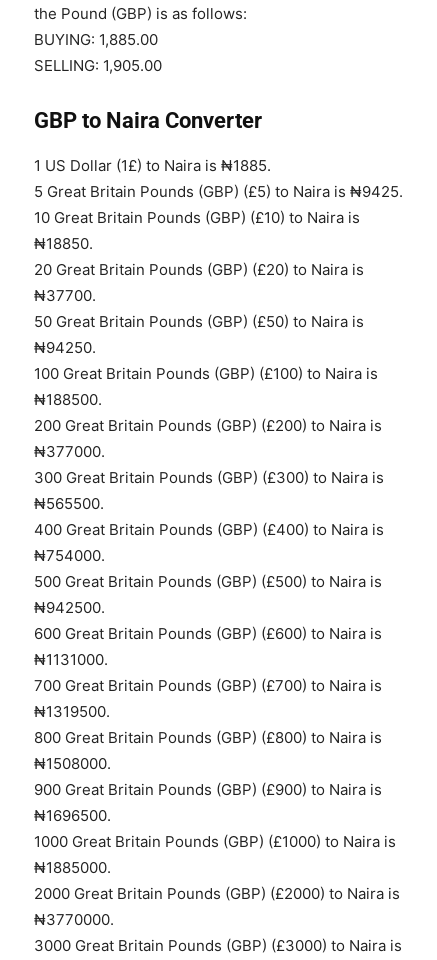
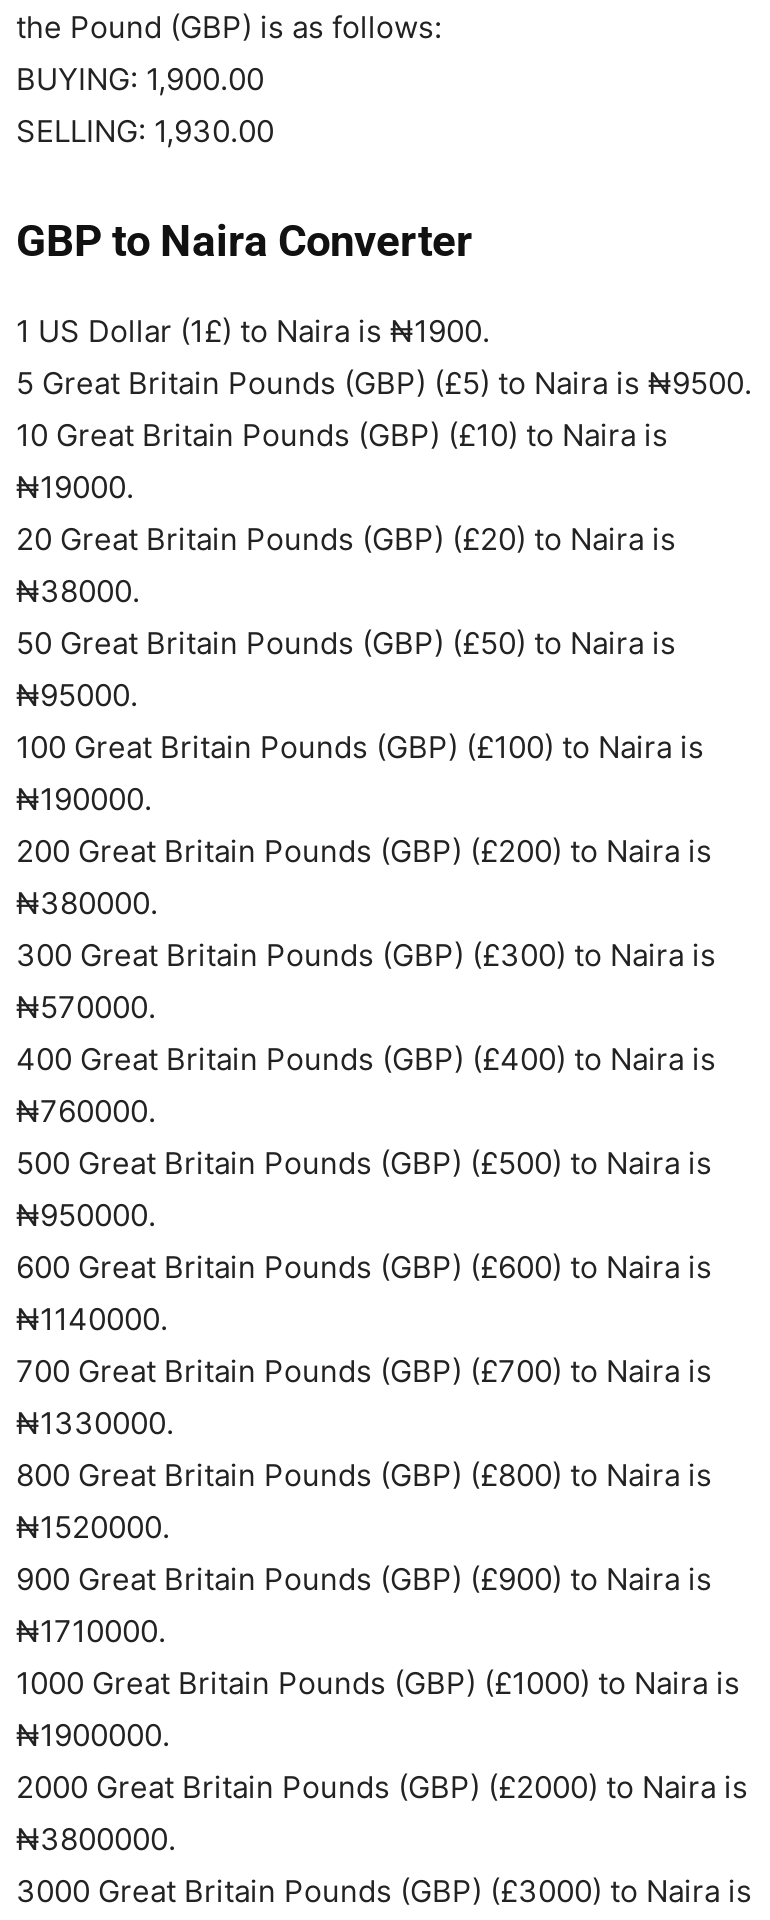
[34,30,158,49] BUYING: 1,885.00 -> [16,60,264,98] BUYING: 1,900.00
[34,56,162,75] SELLING: 1,905.00 -> [16,112,274,150] SELLING: 1,930.00
[34,156,271,175] 1 US Dollar (1£) to Naira is ₦1885. -> [16,312,490,350] 1 US Dollar (1£) to Naira is ₦1900.
[34,182,403,201] 5 Great Britain Pounds (GBP) (£5) to Naira is ₦9425. -> [16,364,752,402] 5 Great Britain Pounds (GBP) (£5) to Naira is ₦9500.
[34,234,93,253] ₦18850. -> [16,468,134,506] ₦19000.
[34,286,96,305] ₦37700. -> [16,572,140,610] ₦38000.
[34,338,96,357] ₦94250. -> [16,676,138,714] ₦95000.
[34,390,102,409] ₦188500. -> [16,780,152,818] ₦190000.
[34,442,105,461] ₦377000. -> [16,884,158,922] ₦380000.
[34,494,104,513] ₦565500. -> [16,988,156,1026] ₦570000.
[34,546,105,565] ₦754000. -> [16,1092,156,1130] ₦760000.
[34,598,105,617] ₦942500. -> [16,1196,156,1234] ₦950000.
[34,650,108,669] ₦1131000. -> [16,1300,168,1338] ₦1140000.
[34,702,110,721] ₦1319500. -> [16,1404,174,1442] ₦1330000.
[34,754,111,773] ₦1508000. -> [16,1508,170,1546] ₦1520000.
[34,806,111,825] ₦1696500. -> [16,1612,166,1650] ₦1710000.
[34,858,111,877] ₦1885000. -> [16,1716,170,1754] ₦1900000.
[34,910,114,929] ₦3770000. -> [16,1820,176,1858] ₦3800000.

